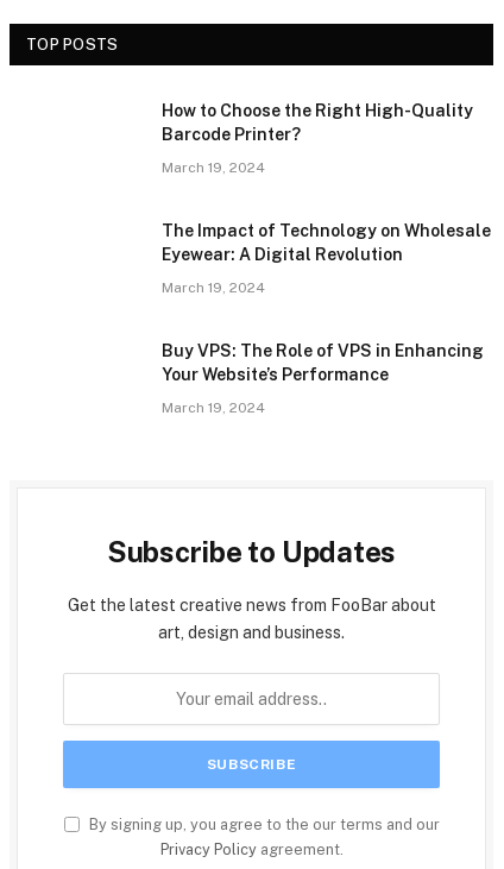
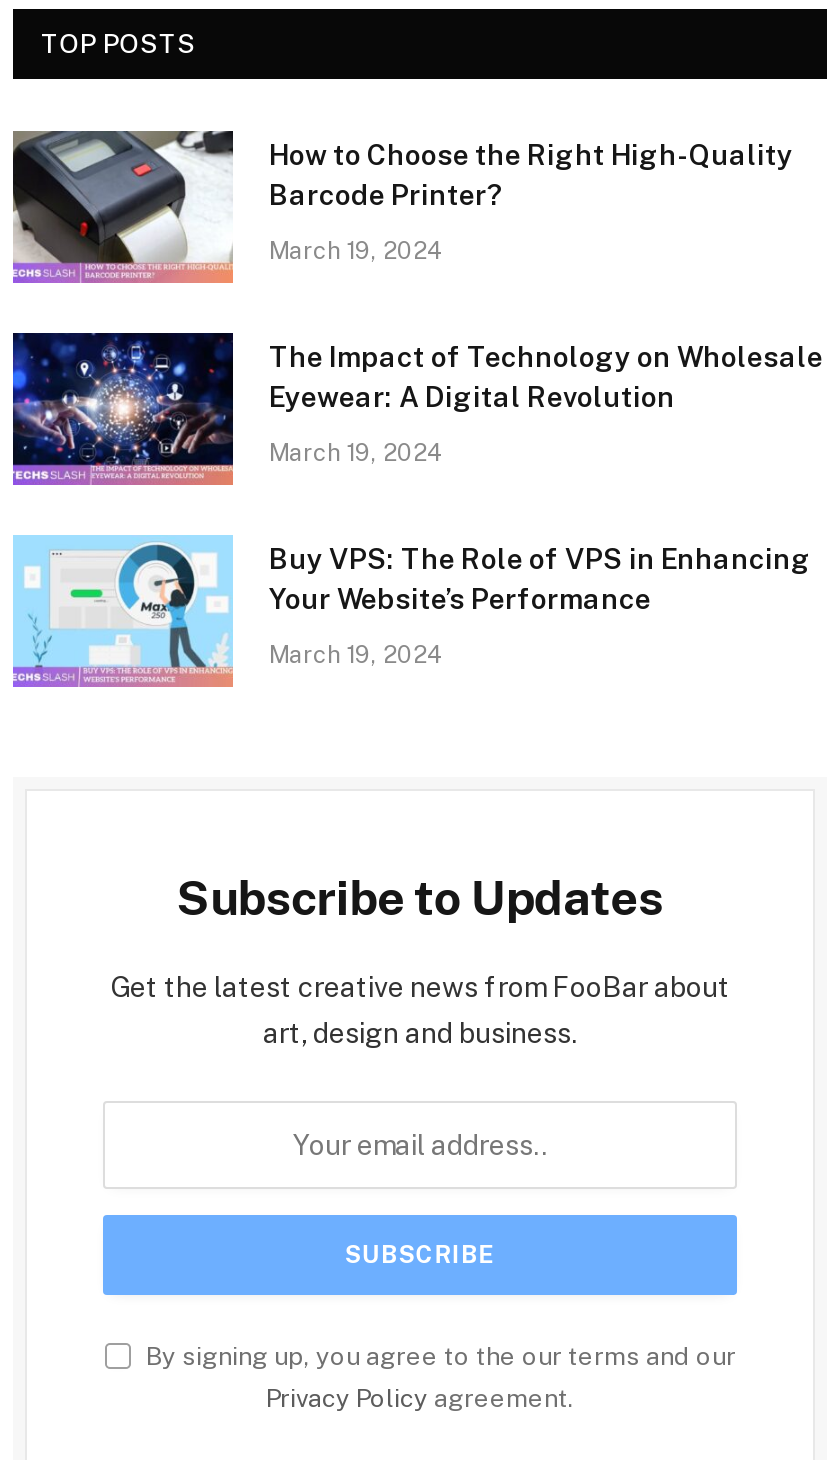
none -> [11,129,235,285] [image]
none -> [11,331,235,487] [image]
none -> [11,535,235,689] [image]

